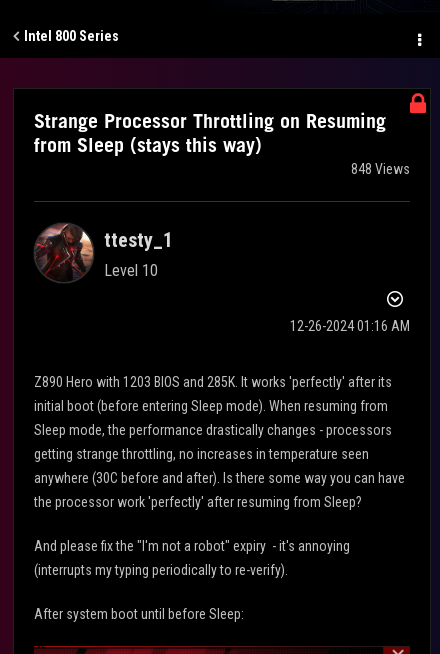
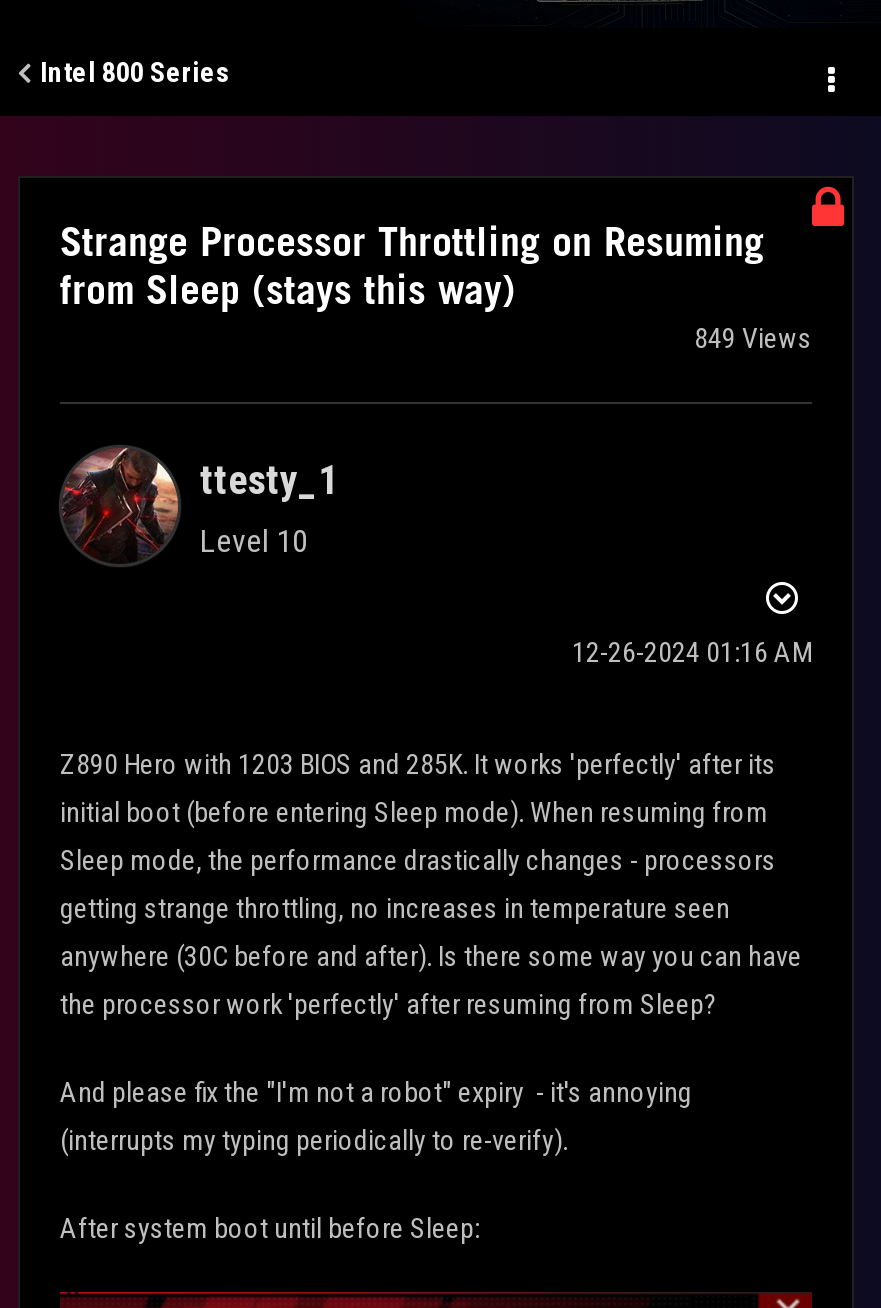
[351,161,410,177] 848 Views -> [694,322,812,354] 849 Views

